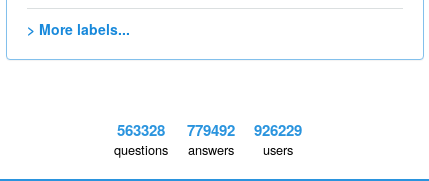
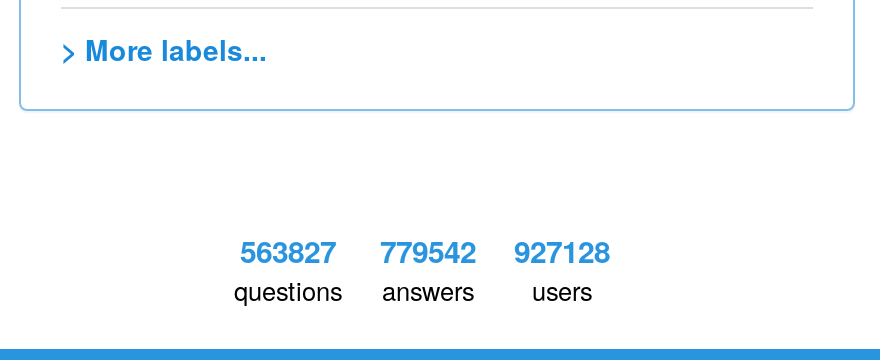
[116,119,164,141] 563328 -> [240,229,336,273] 563827
[186,119,234,141] 779492 -> [380,229,476,273] 779542
[253,119,301,141] 926229 -> [514,229,610,273] 927128

